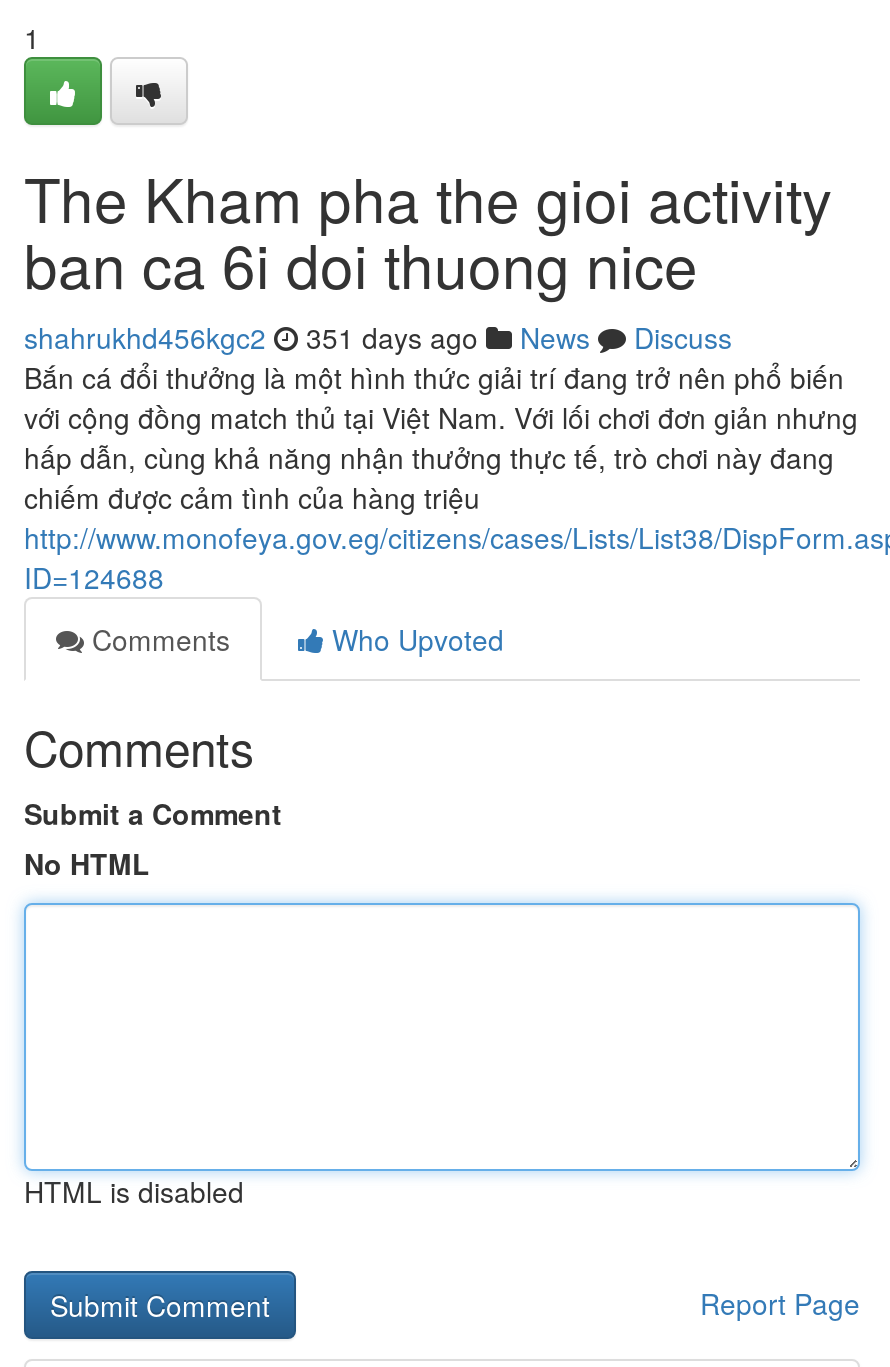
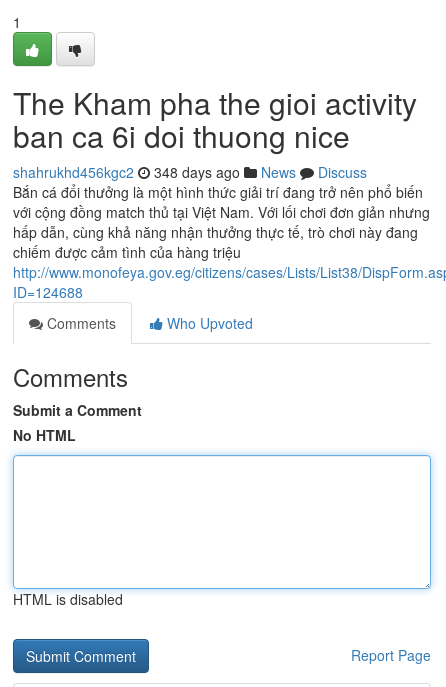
[24,317,732,357] shahrukhd456kgc2 351 days ago News Discuss -> [13,162,367,182] shahrukhd456kgc2 348 days ago News Discuss

